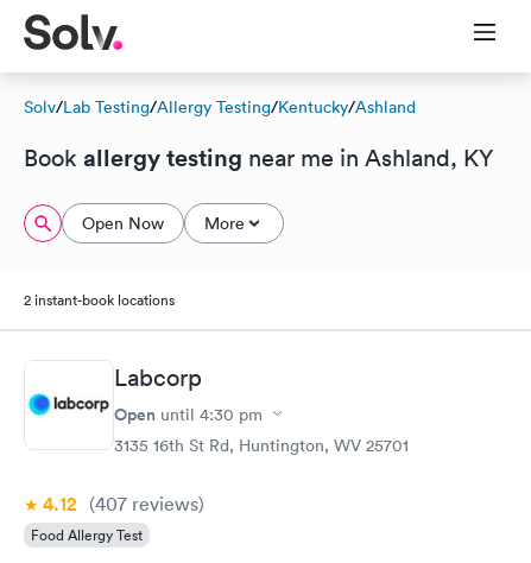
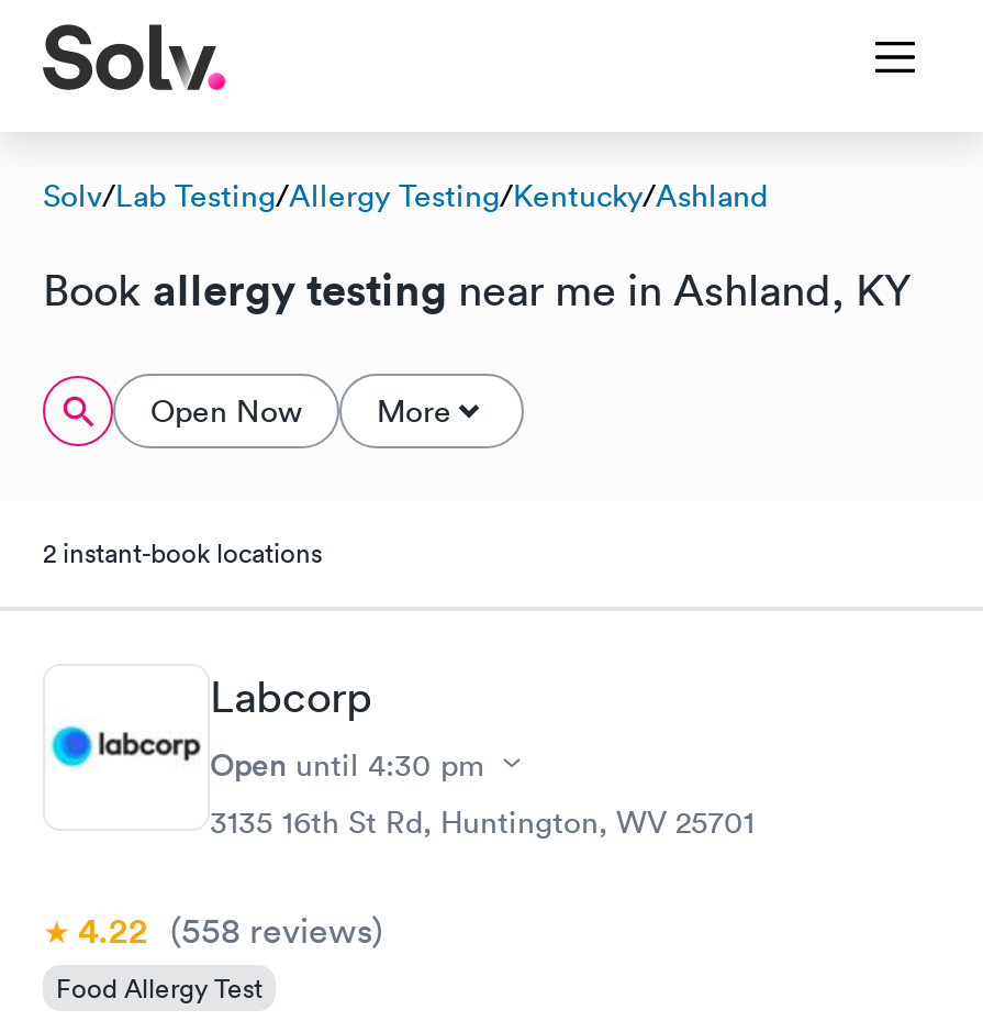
[43,491,204,516] 4.12 (407 reviews) -> [78,907,383,953] 4.22 (558 reviews)

